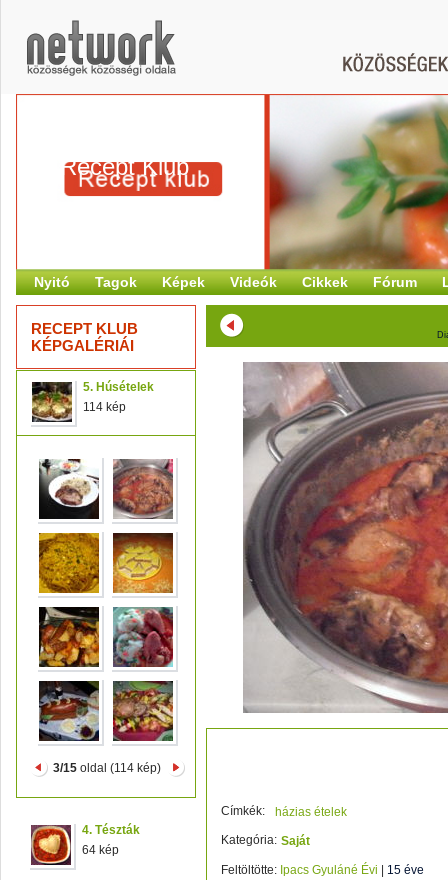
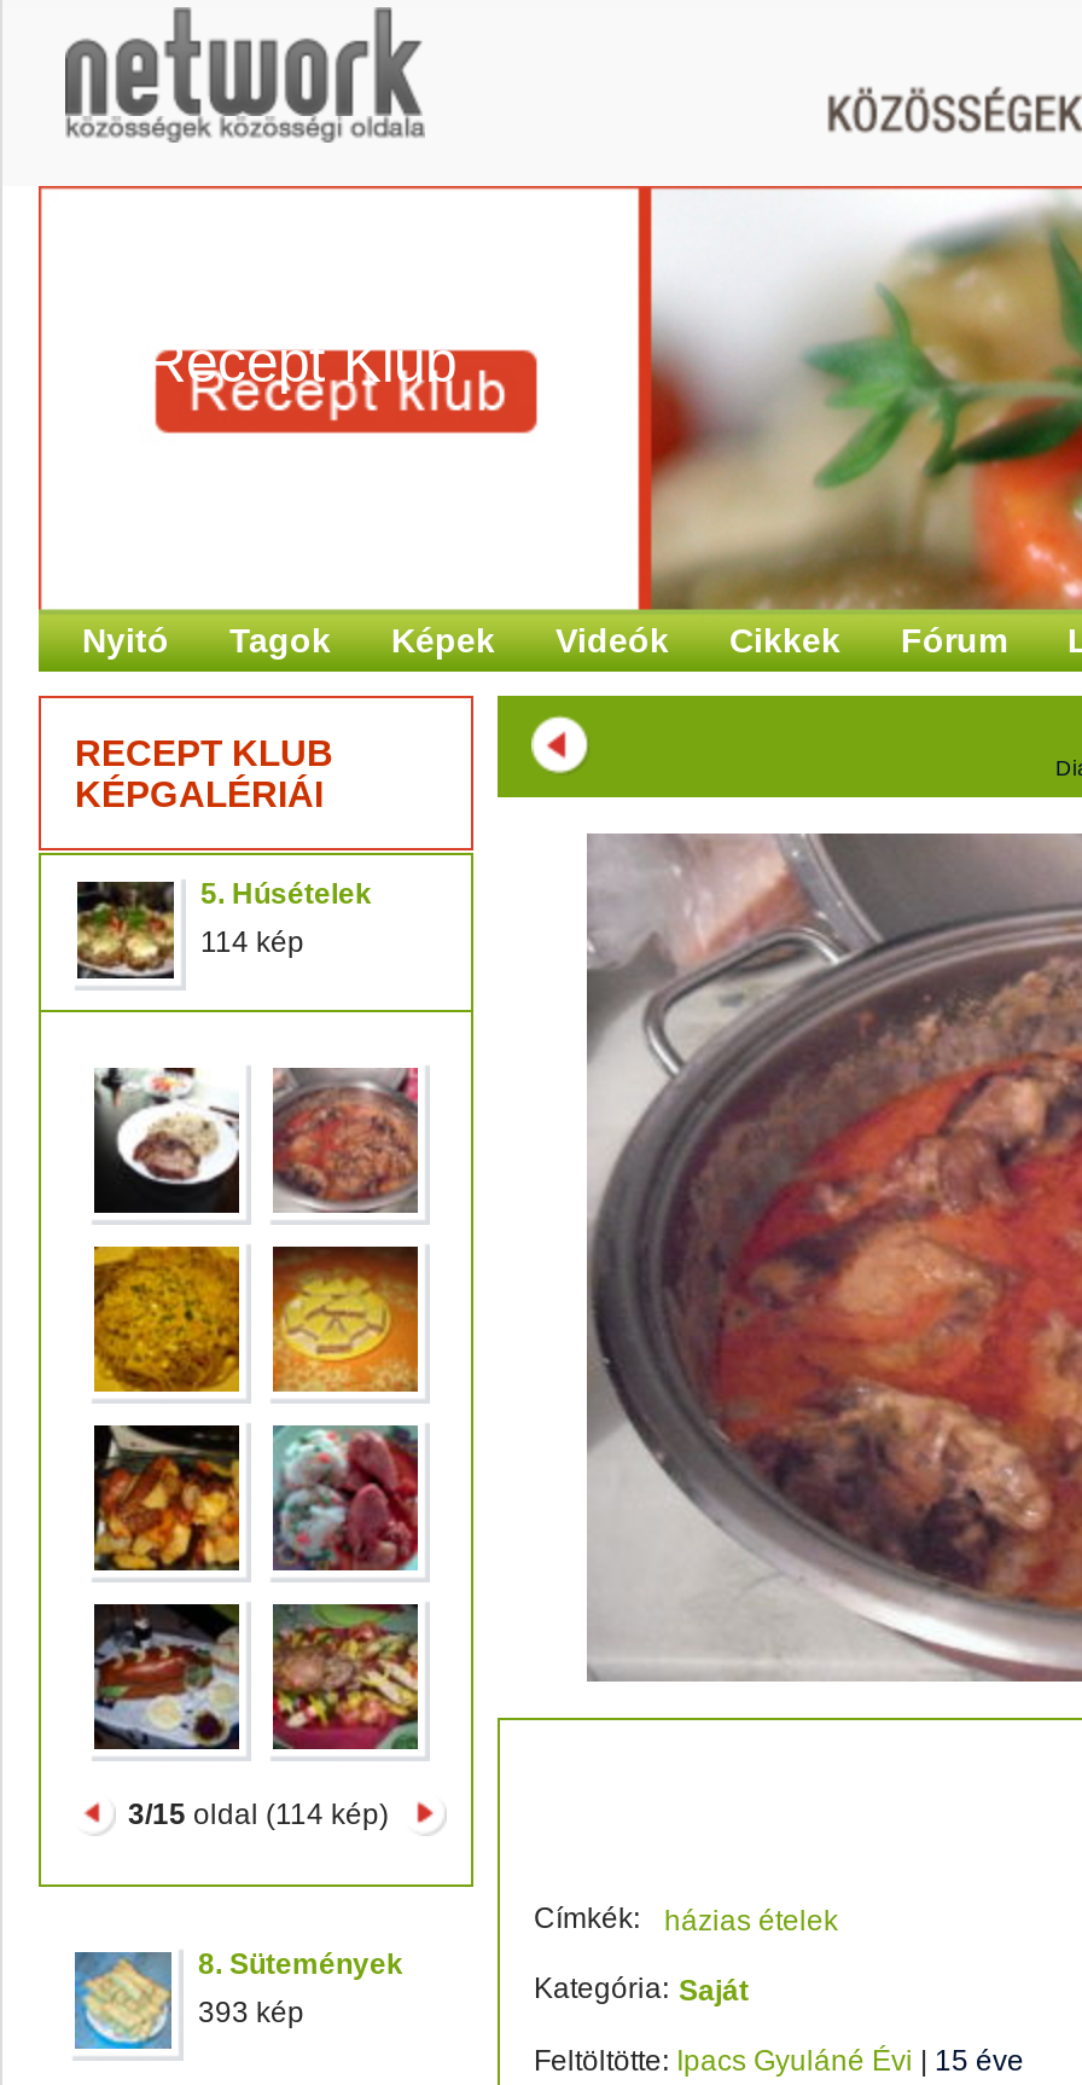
[30,823,140,866] [image] | 4. Tészták | 64 kép -> [72,1947,403,2051] [image] | 8. Sütemények | 393 kép

